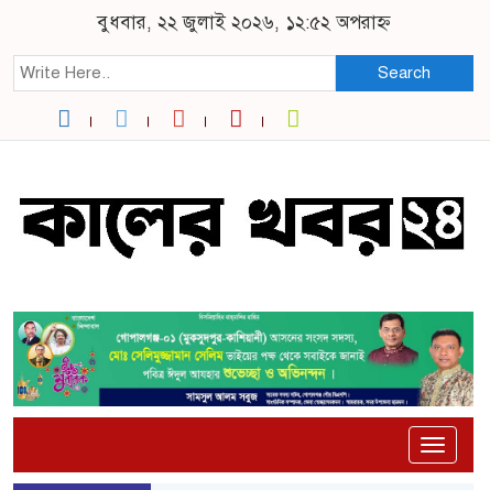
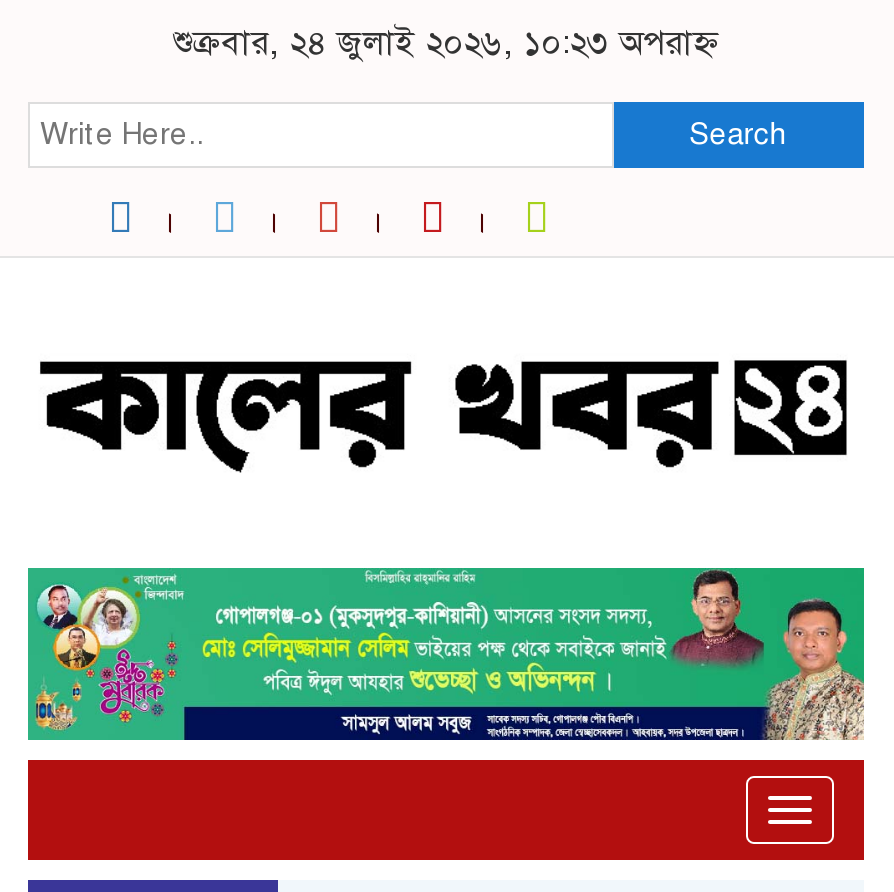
[96,11,390,34] বুধবার, ২২ জুলাই ২০২৬, ১২:৫২ অপরাহ্ন -> [173,22,719,64] শুক্রবার, ২৪ জুলাই ২০২৬, ১০:২৩ অপরাহ্ন

